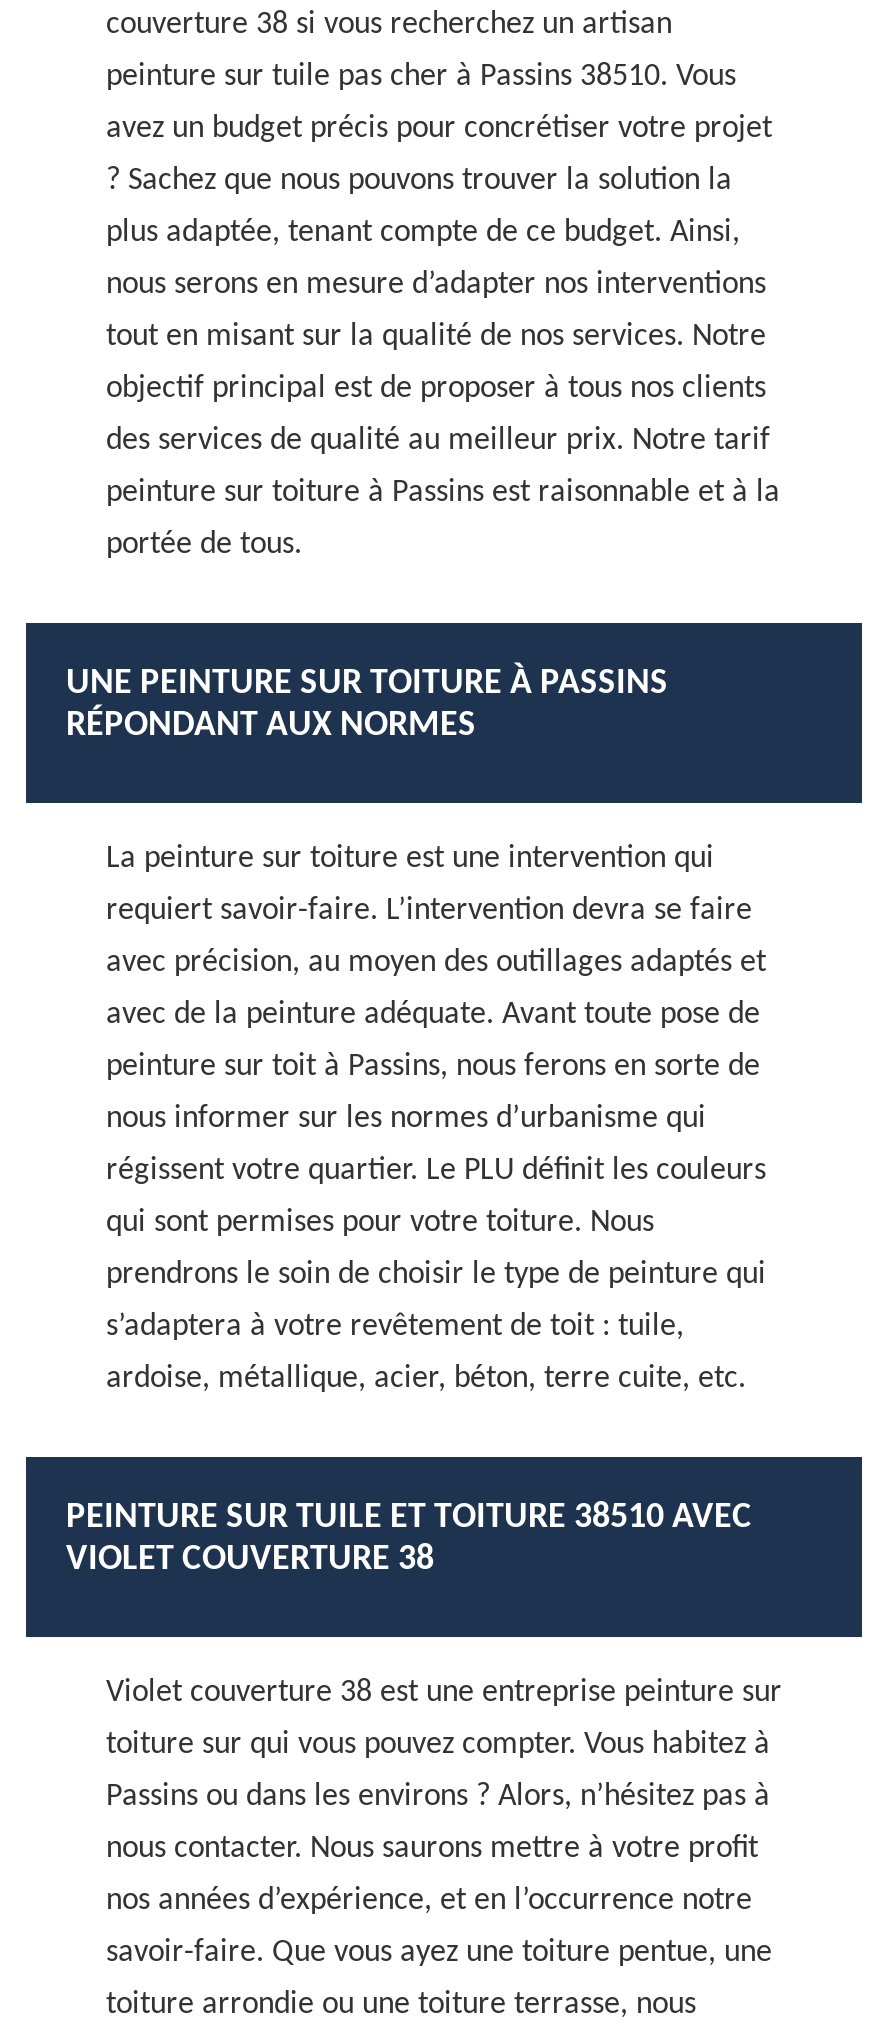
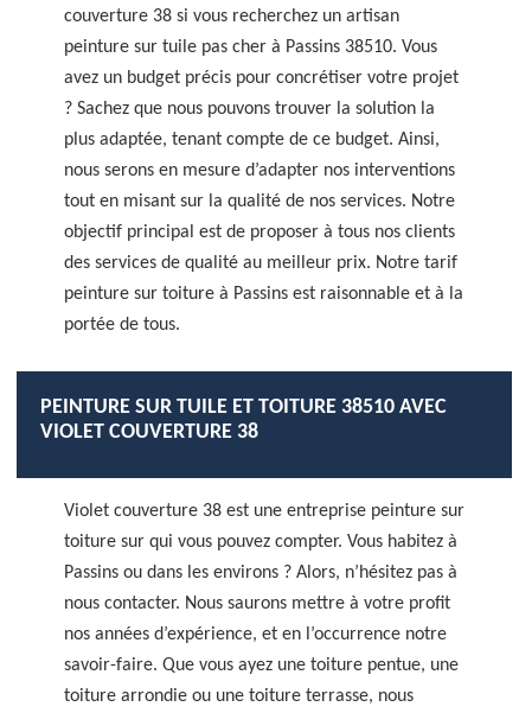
[66,665,668,745] UNE PEINTURE SUR TOITURE À PASSINS | RÉPONDANT AUX NORMES -> none
[106,843,766,1395] La peinture sur toiture est une intervention qui | requiert savoir-faire. L’intervention devra se faire | avec précision, au moyen des outillages adaptés et | avec de la peinture adéquate. Avant toute pose de | peinture sur toit à Passins, nous ferons en sorte de | nous informer sur les normes d’urbanisme qui | régissent votre quartier. Le PLU définit les couleurs | qui sont permises pour votre toiture. Nous | prendrons le soin de choisir le type de peinture qui | s’adaptera à votre revêtement de toit : tuile, | ardoise, métallique, acier, béton, terre cuite, etc. -> none

